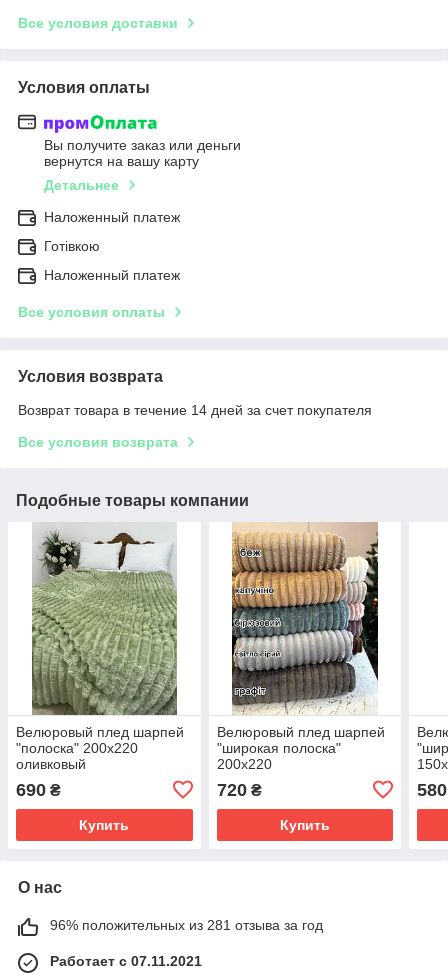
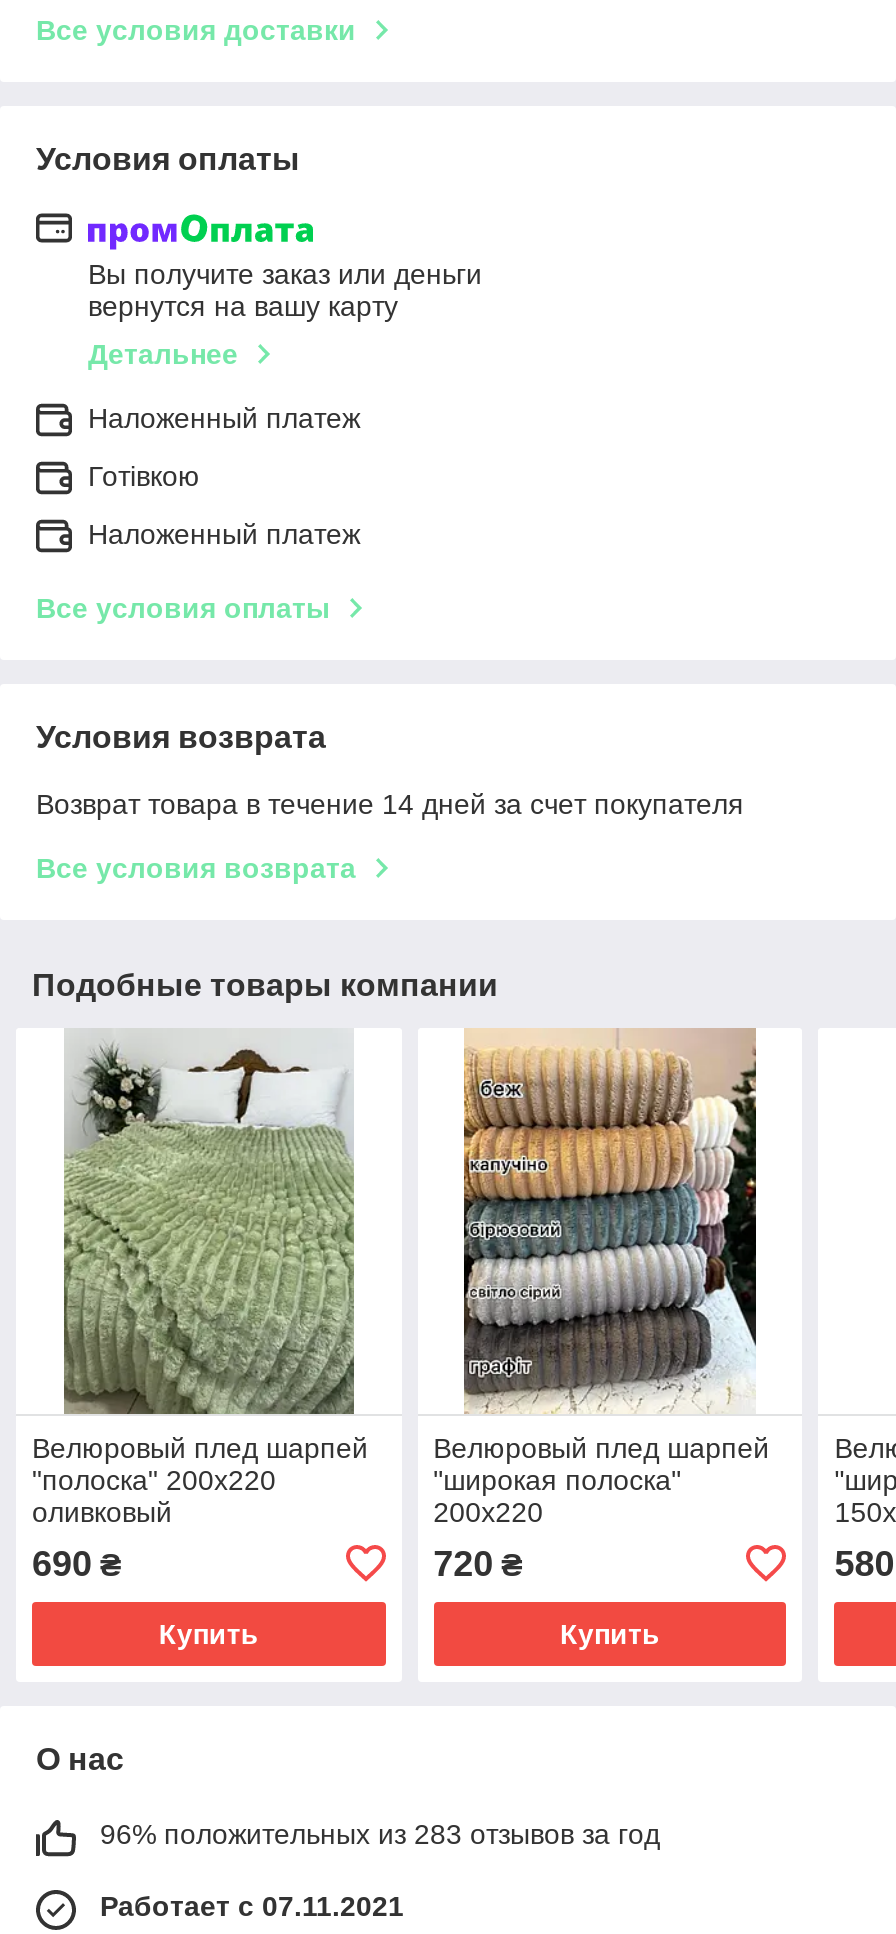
[50,917,323,933] 96% положительных из 281 отзыва за год -> [100,1818,660,1850] 96% положительных из 283 отзывов за год

